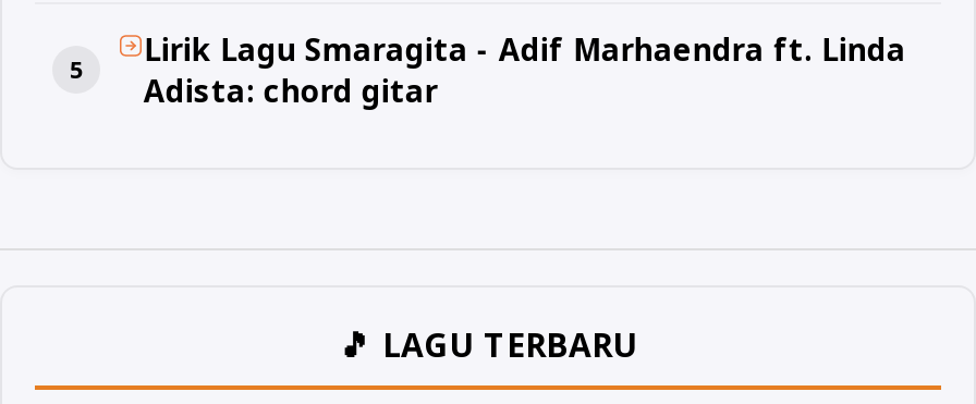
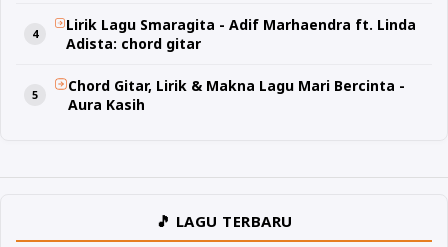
none -> [68,76,405,114] Chord Gitar, Lirik & Makna Lagu Mari Bercinta - | Aura Kasih

